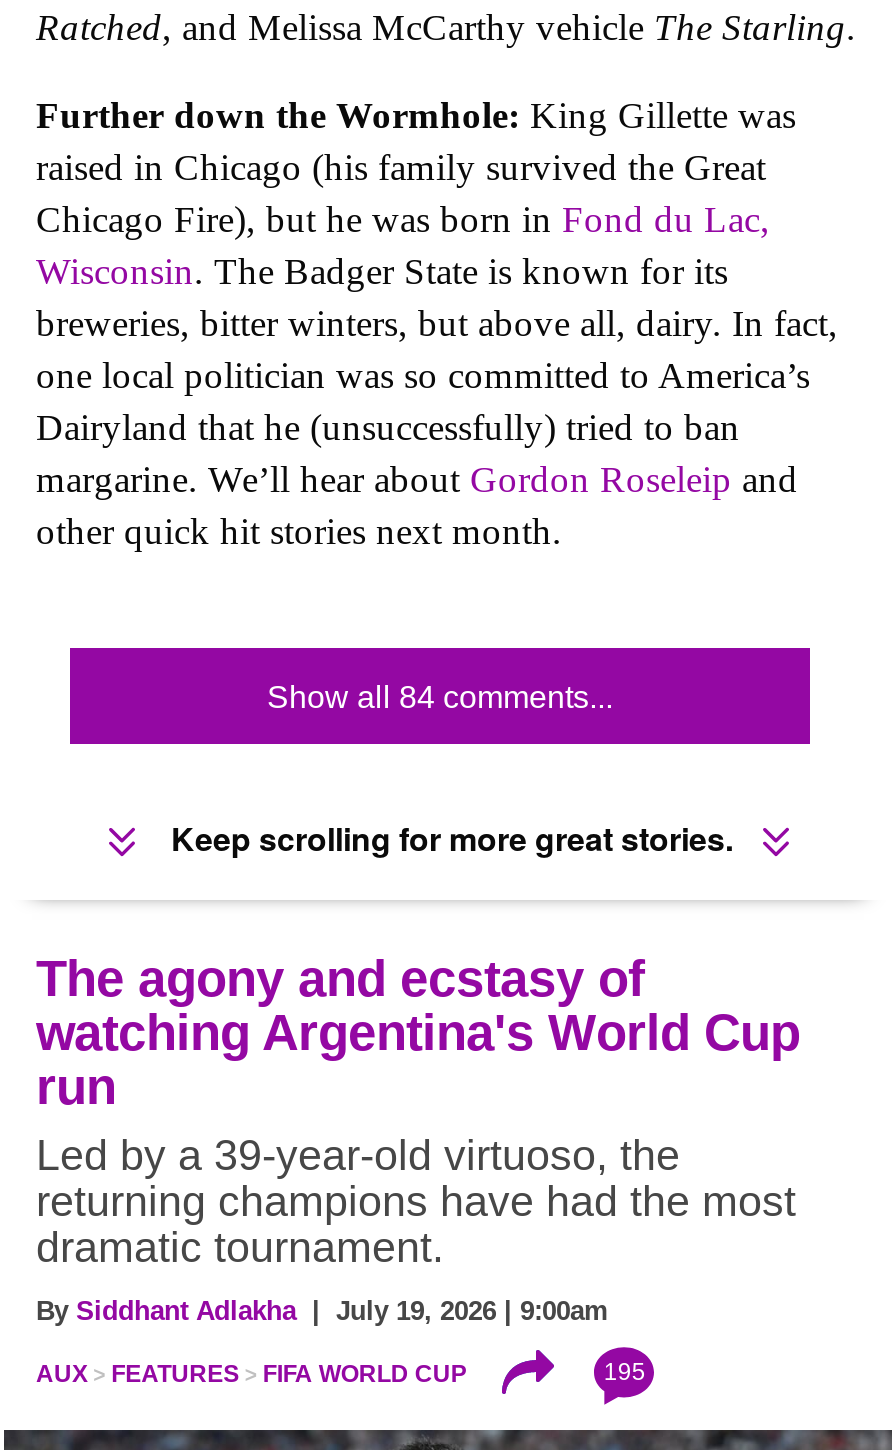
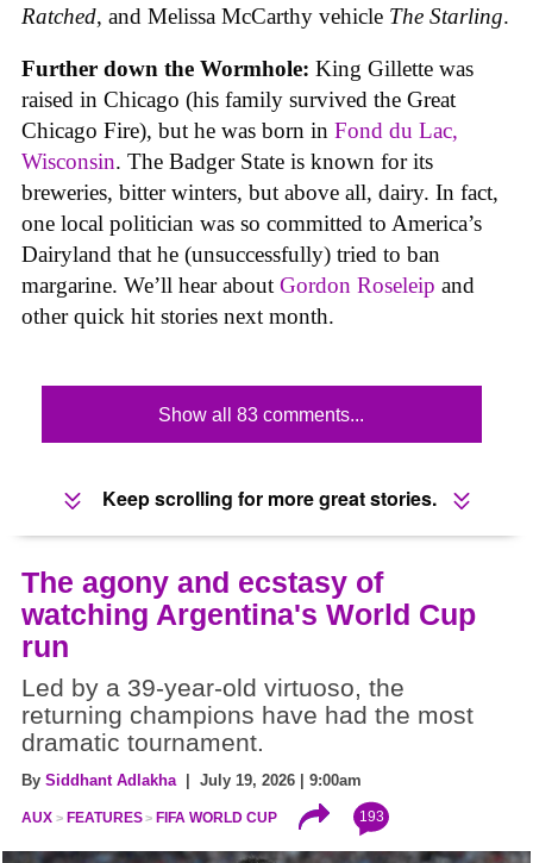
[267,680,613,714] Show all 84 comments... -> [159,405,365,425] Show all 83 comments...
[604,1358,646,1386] 195 -> [359,808,384,825] 193

